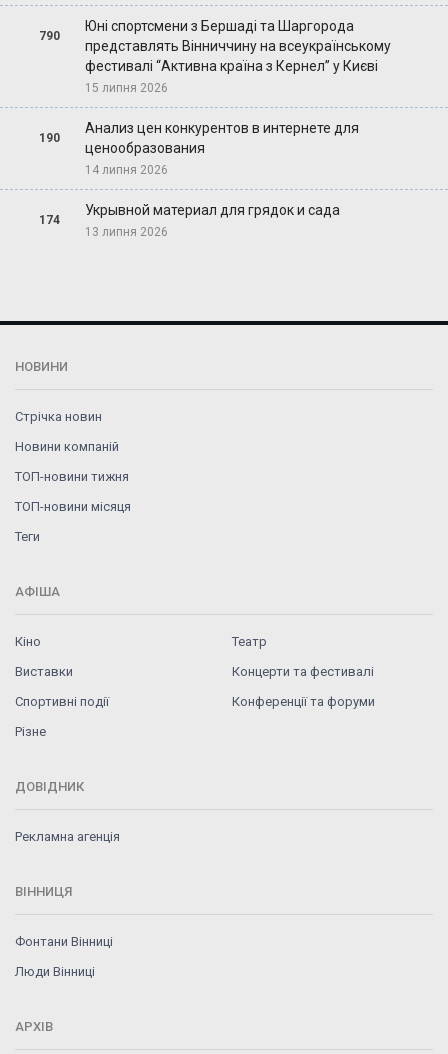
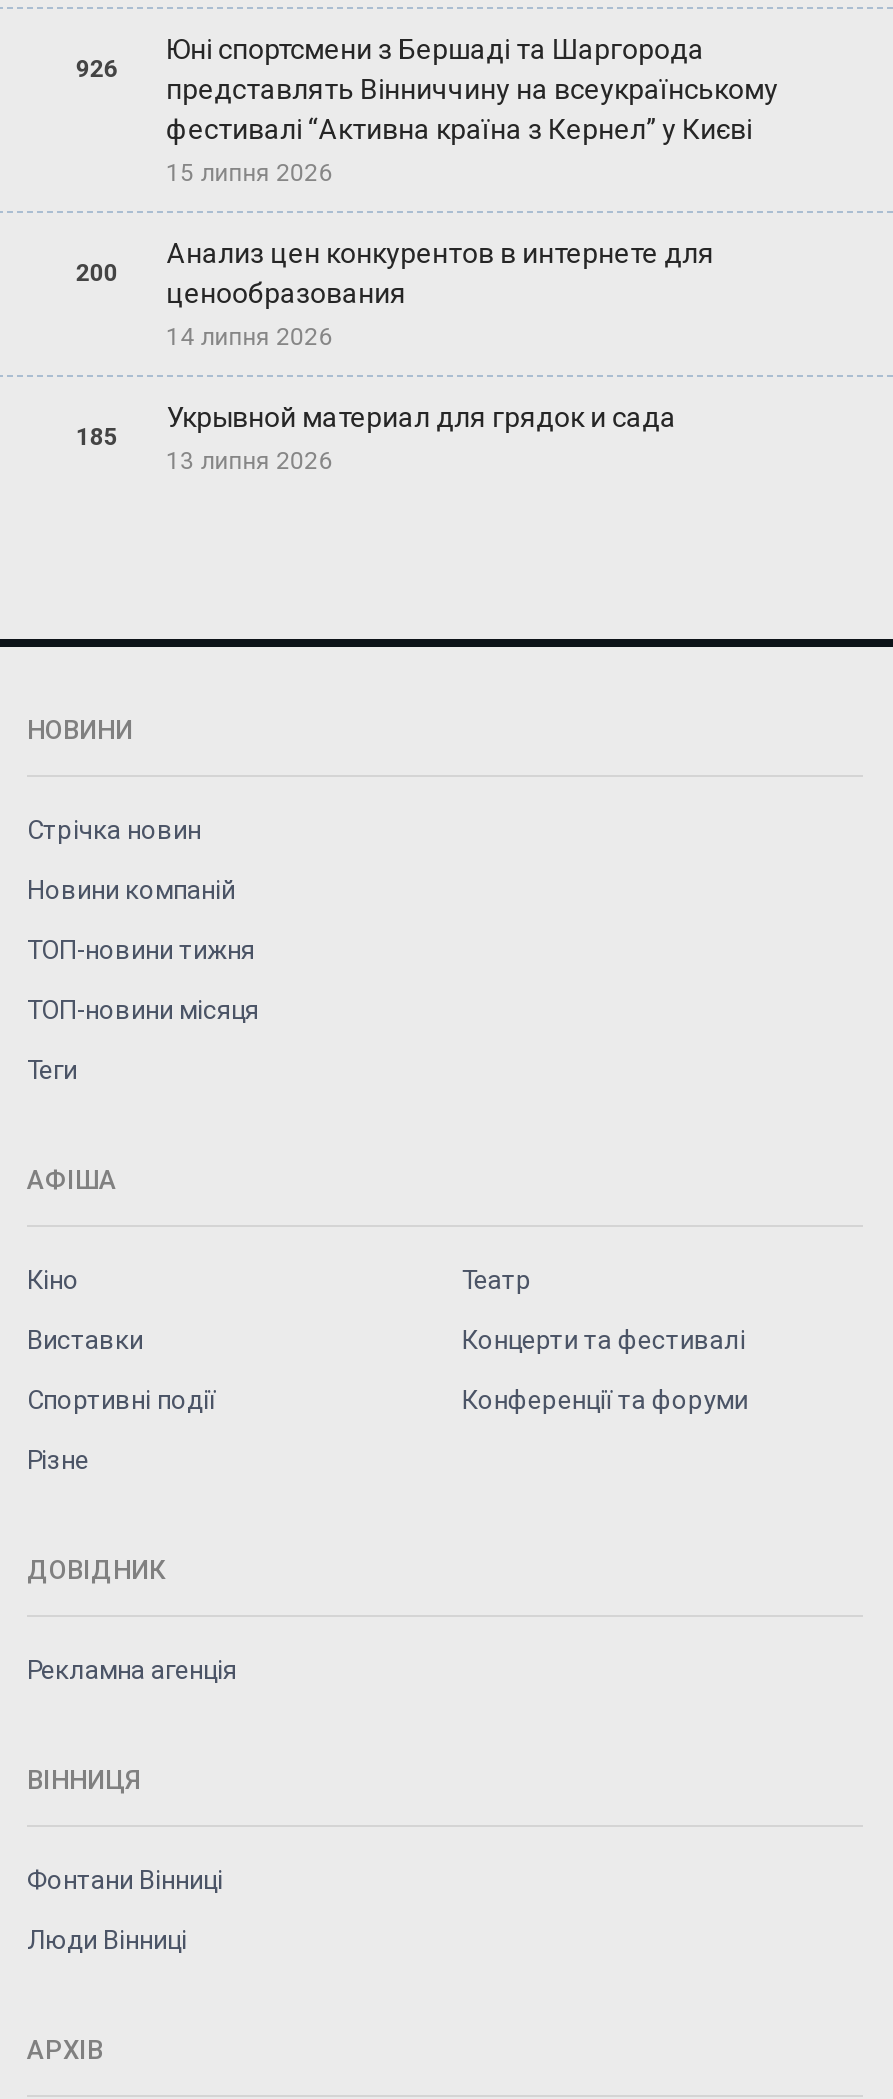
[39,29,60,43] 790 -> [76,54,118,82] 926
[39,131,60,145] 190 -> [76,258,118,286] 200
[39,213,60,227] 174 -> [76,422,118,450] 185

